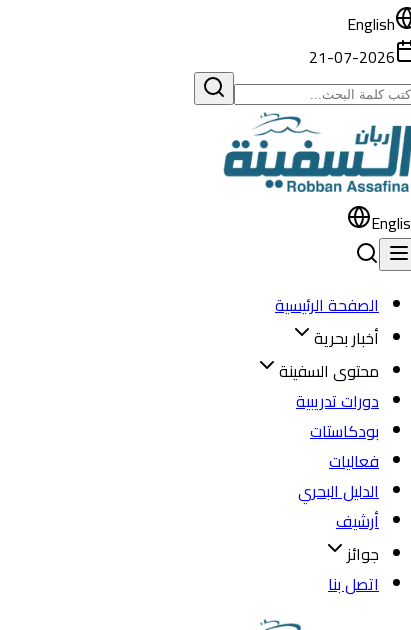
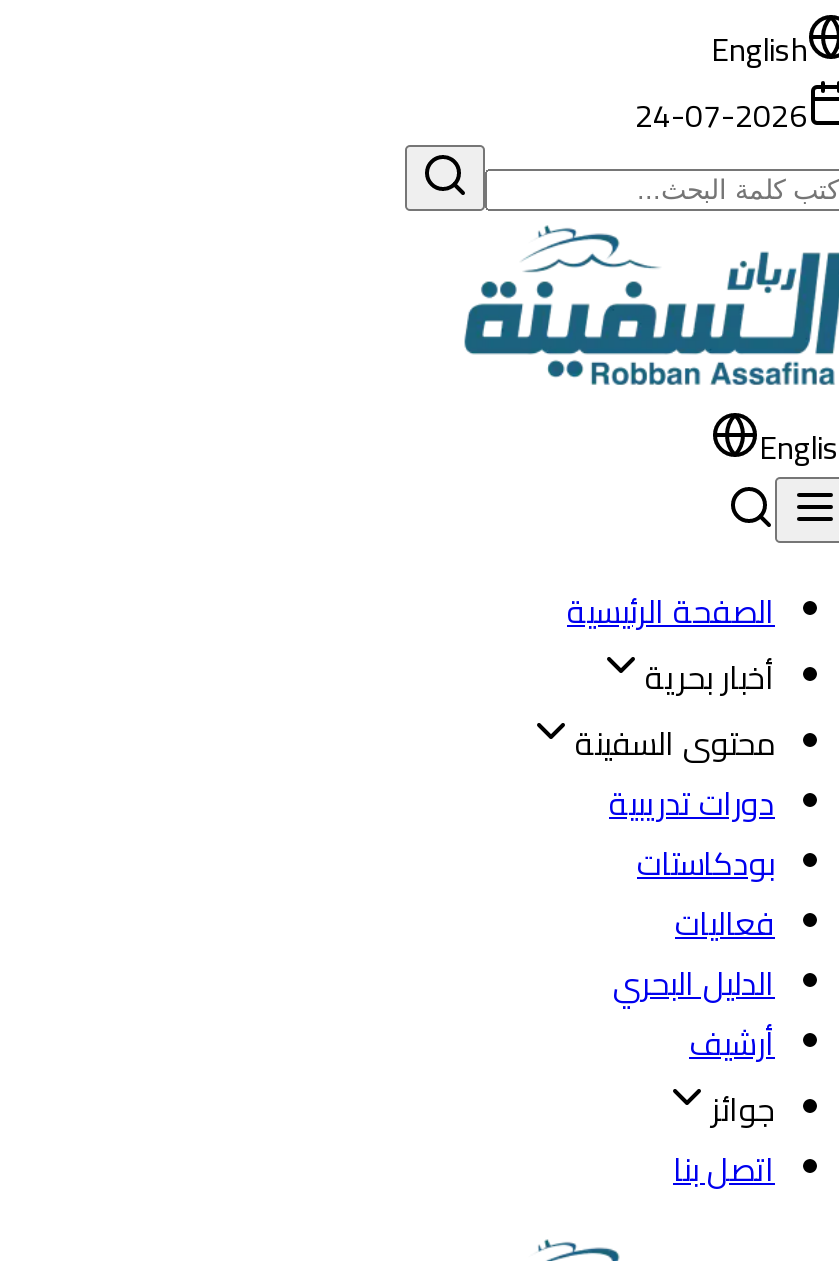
[309,42,395,72] 21-07-2026 -> [635,85,807,145] 24-07-2026

